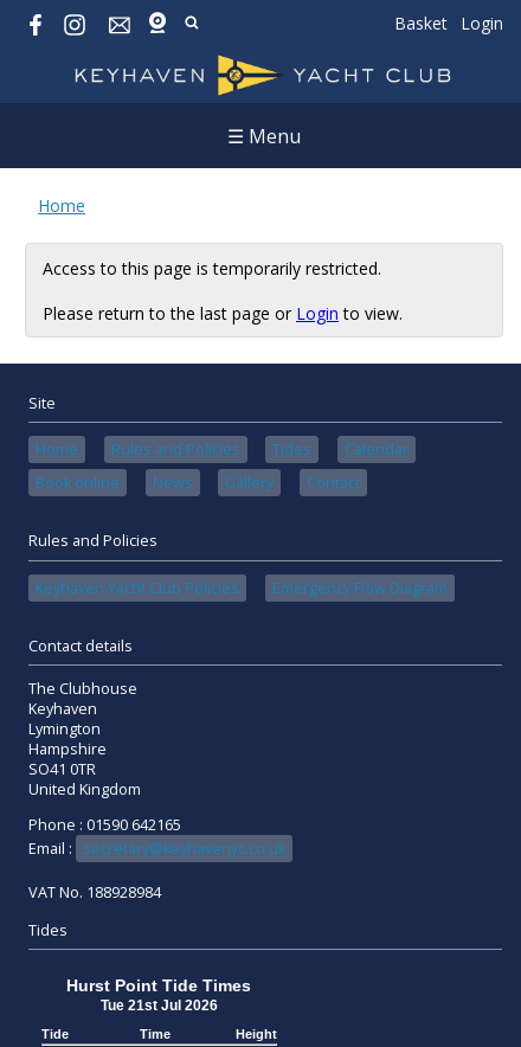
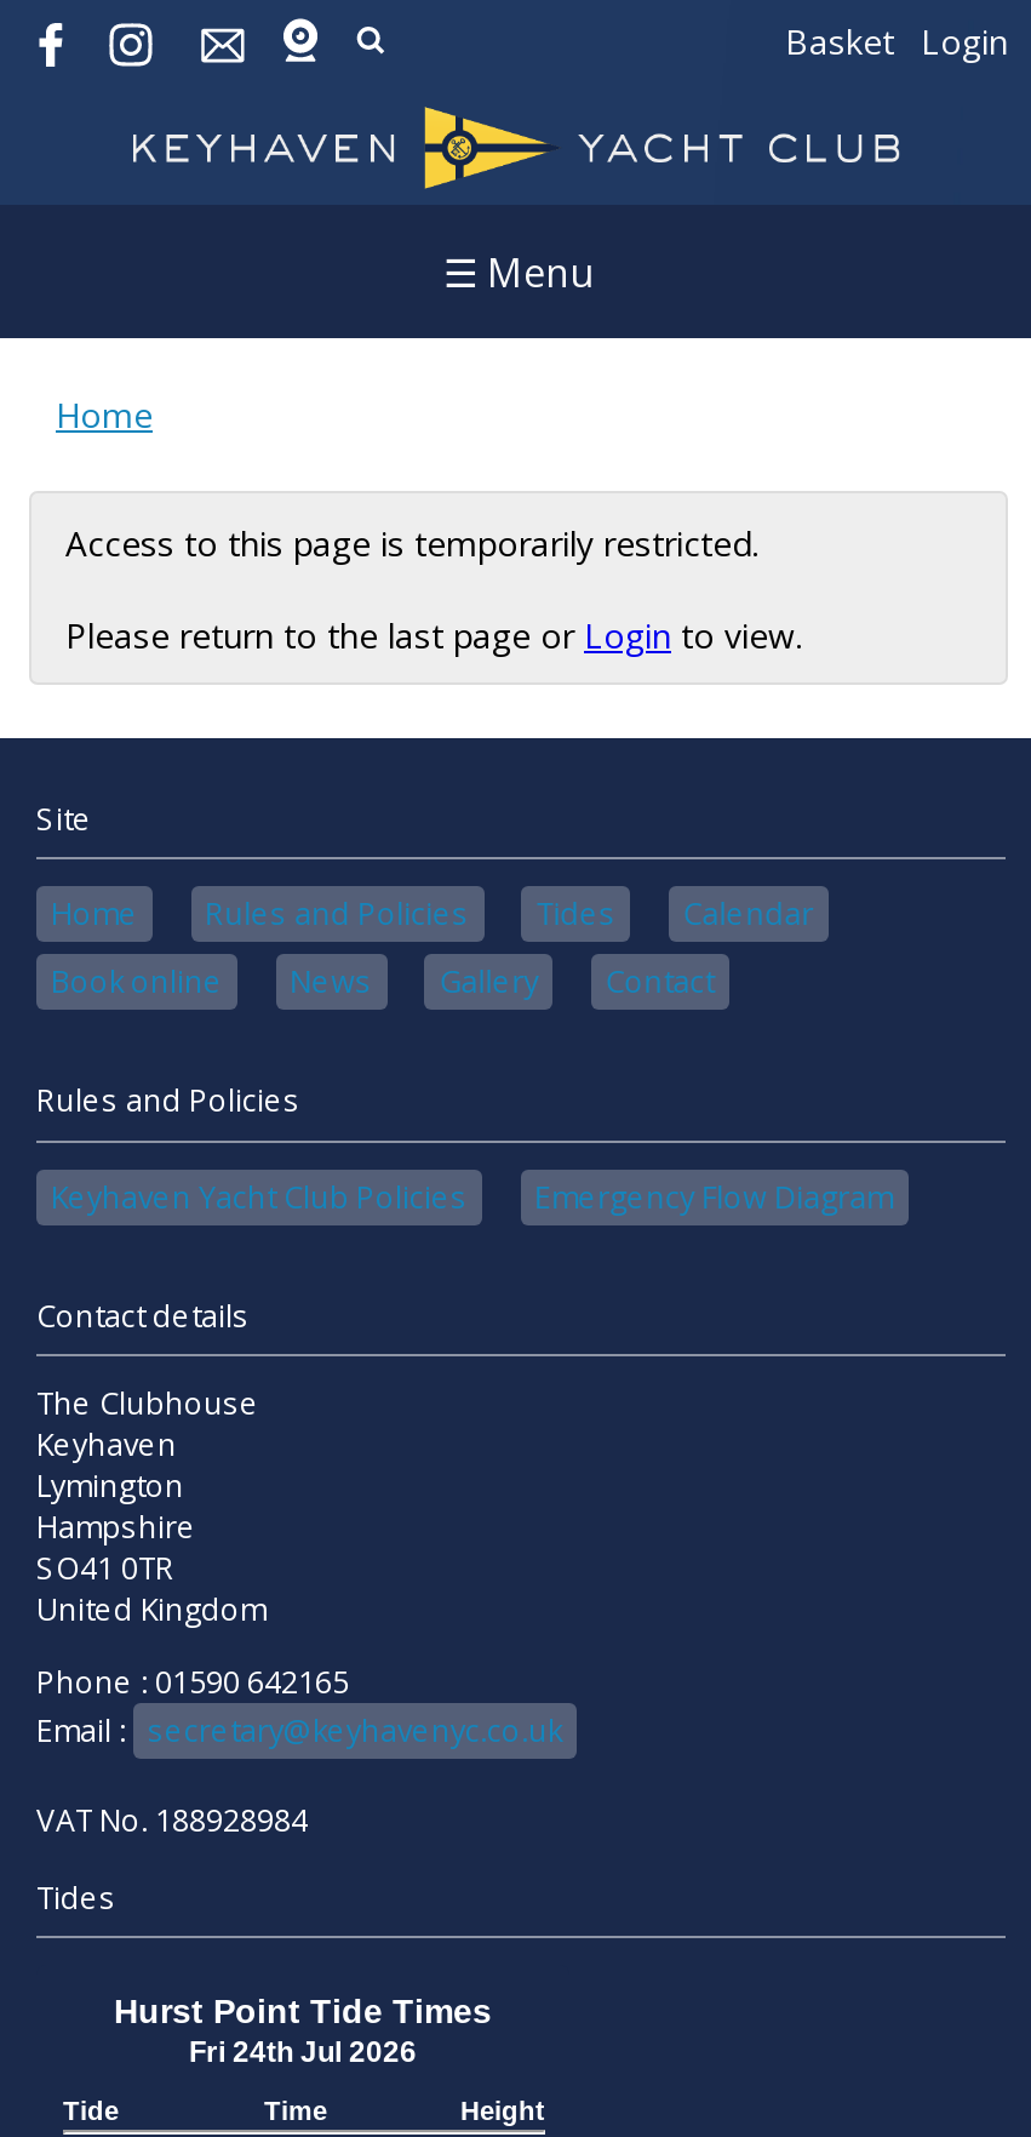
[100,997,217,1014] Tue 21st Jul 2026 -> [189,2036,417,2070] Fri 24th Jul 2026

